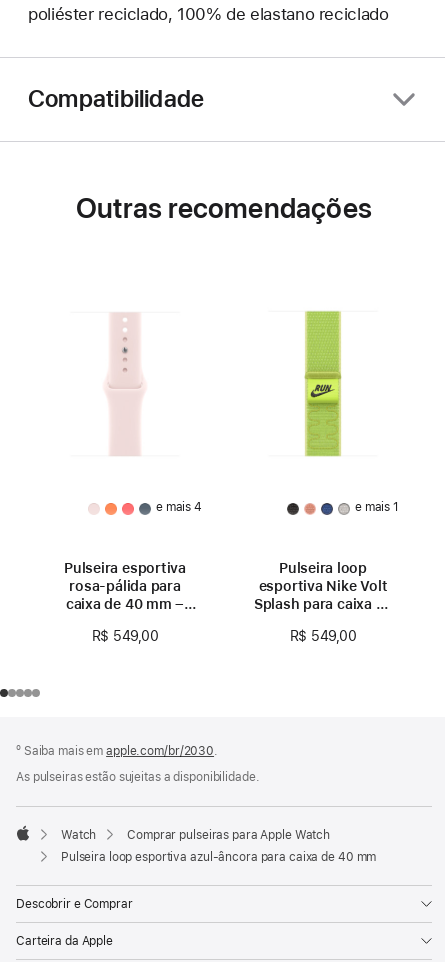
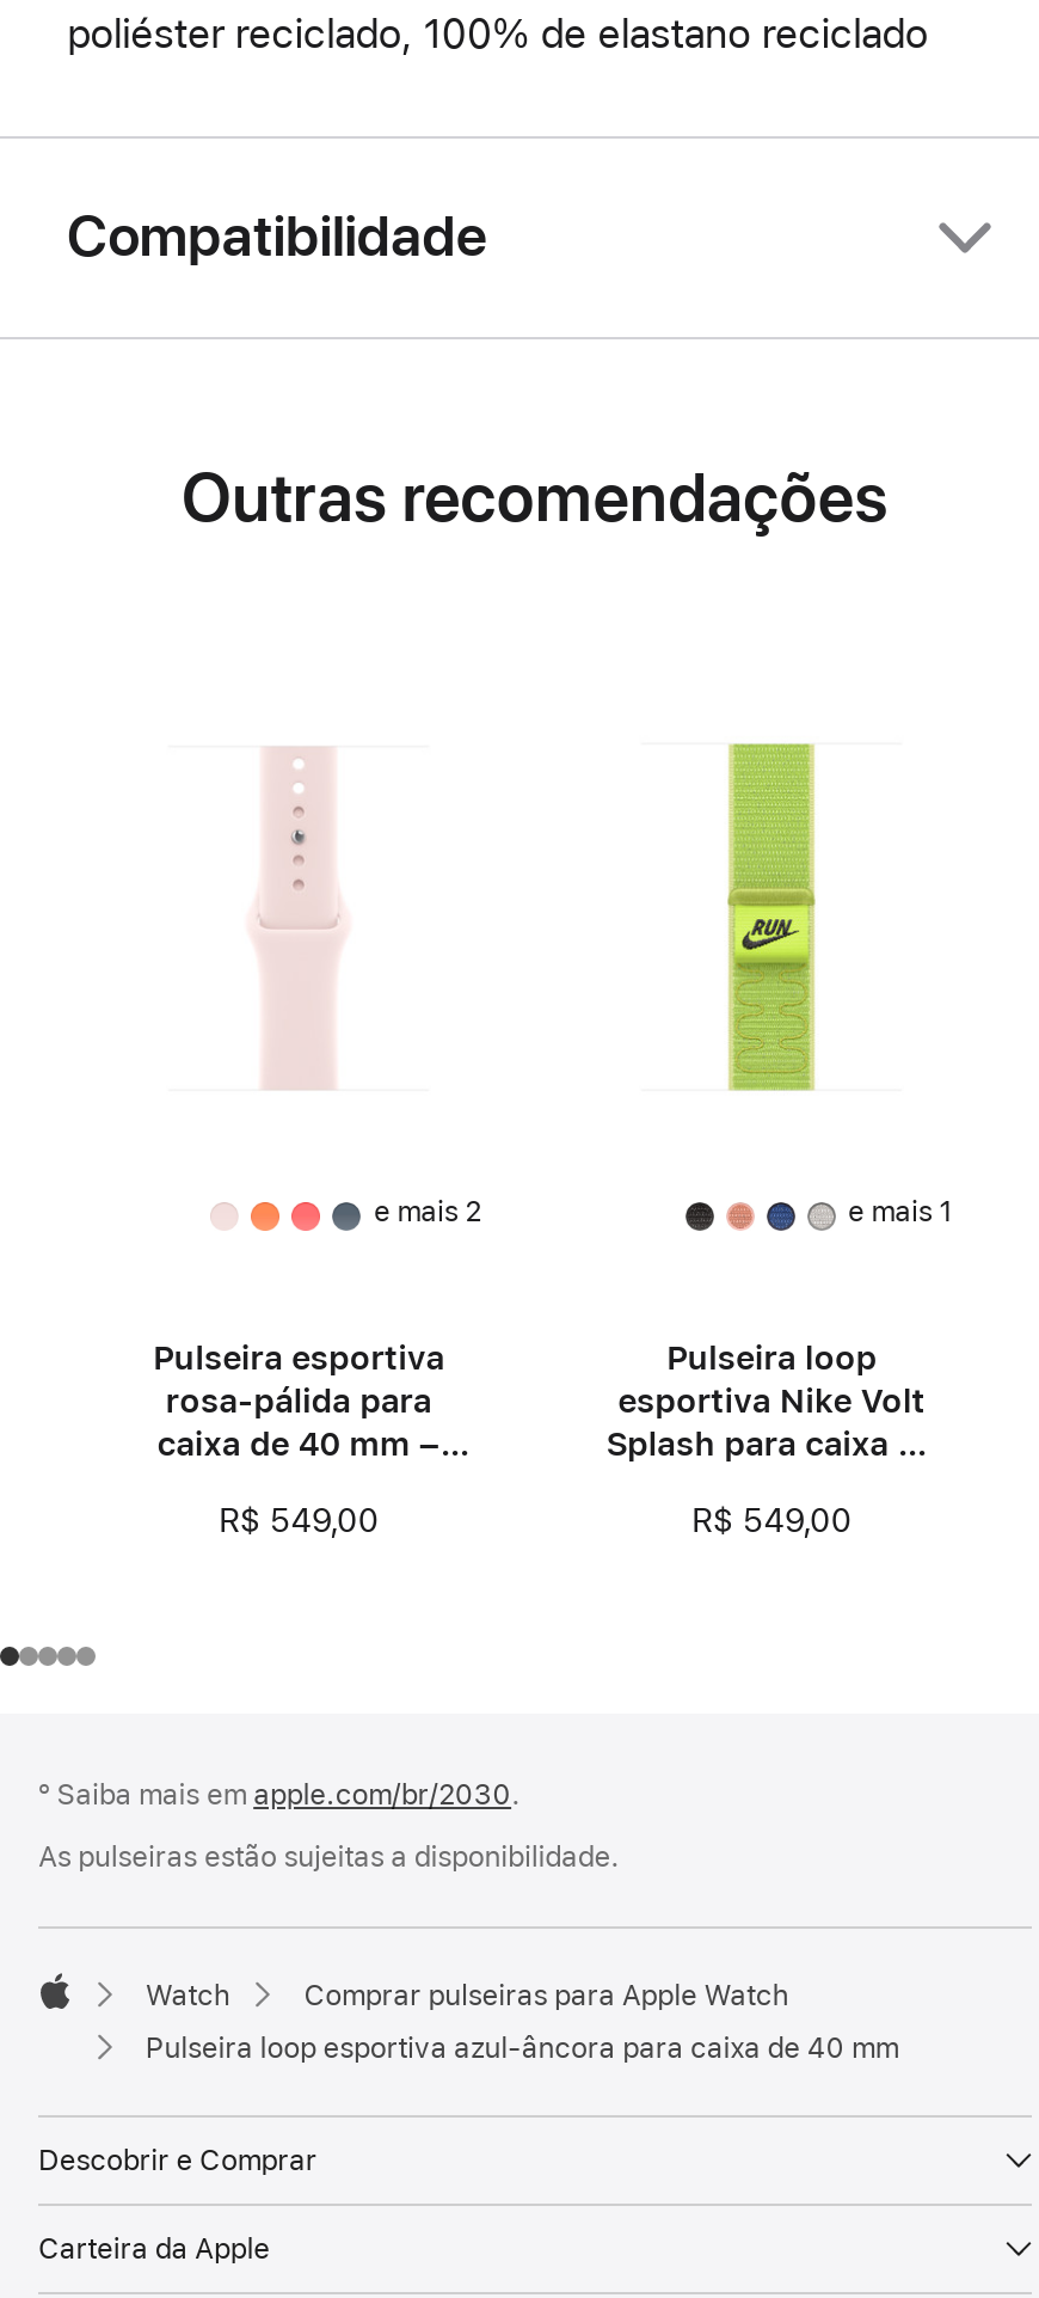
[156,500,202,514] e mais 4 -> [374,1195,481,1228] e mais 2

